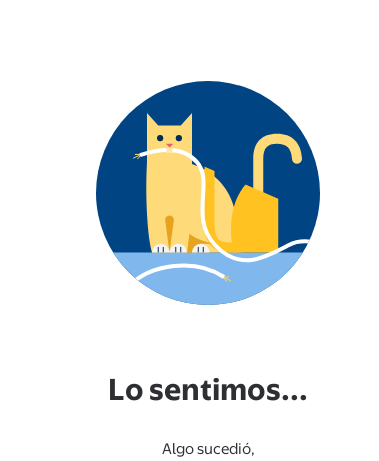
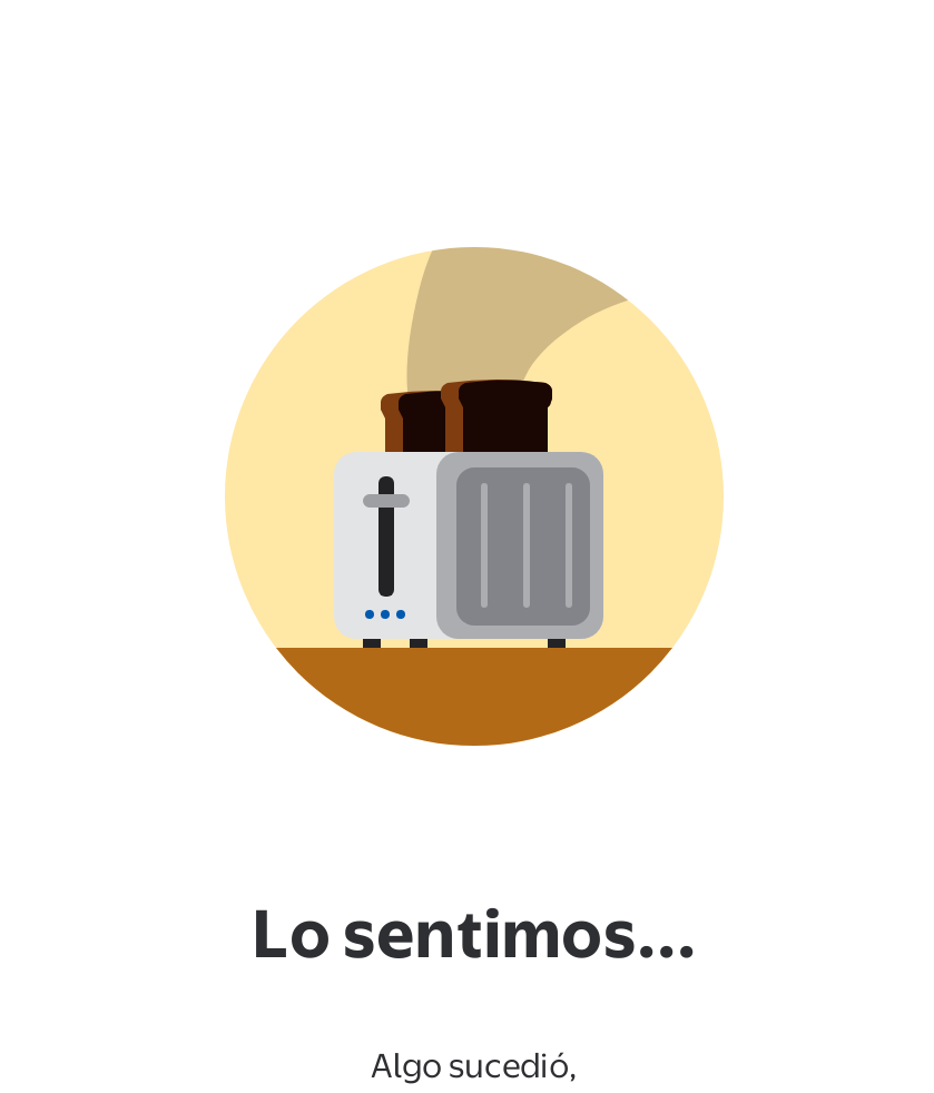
[95,80,321,306] [image] -> [225,245,724,748] [image]

